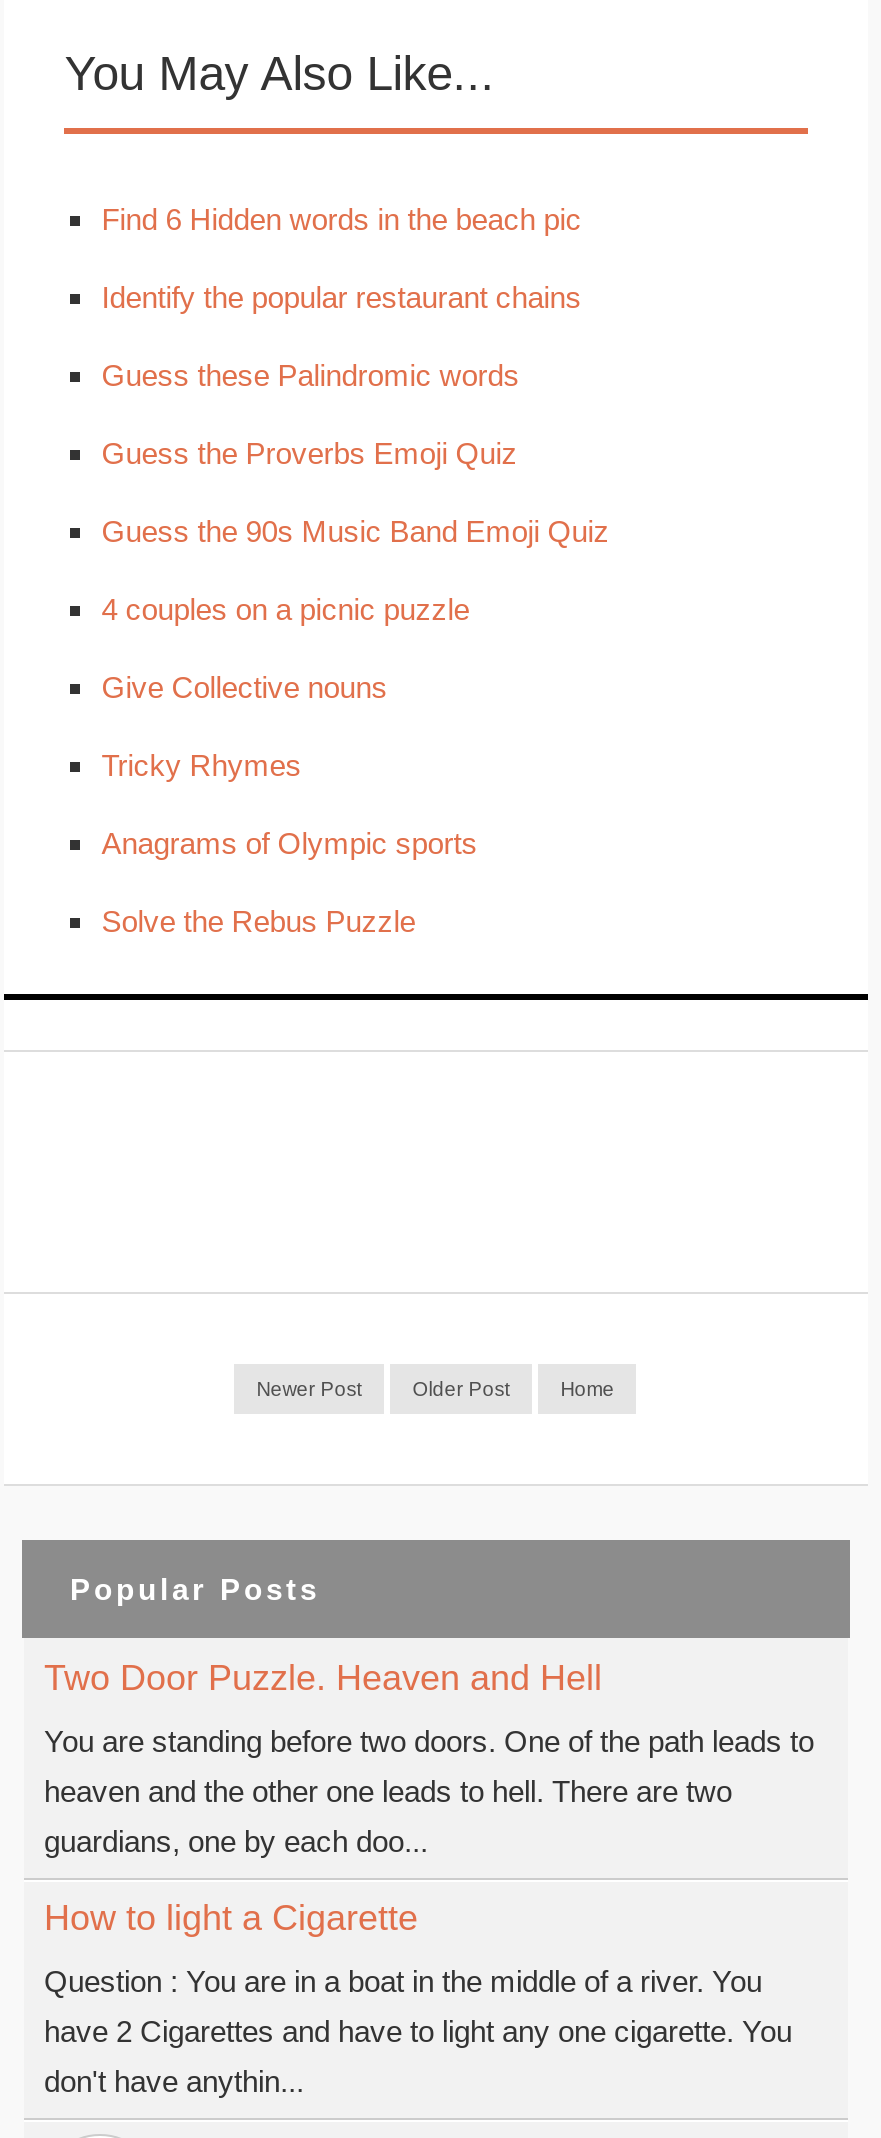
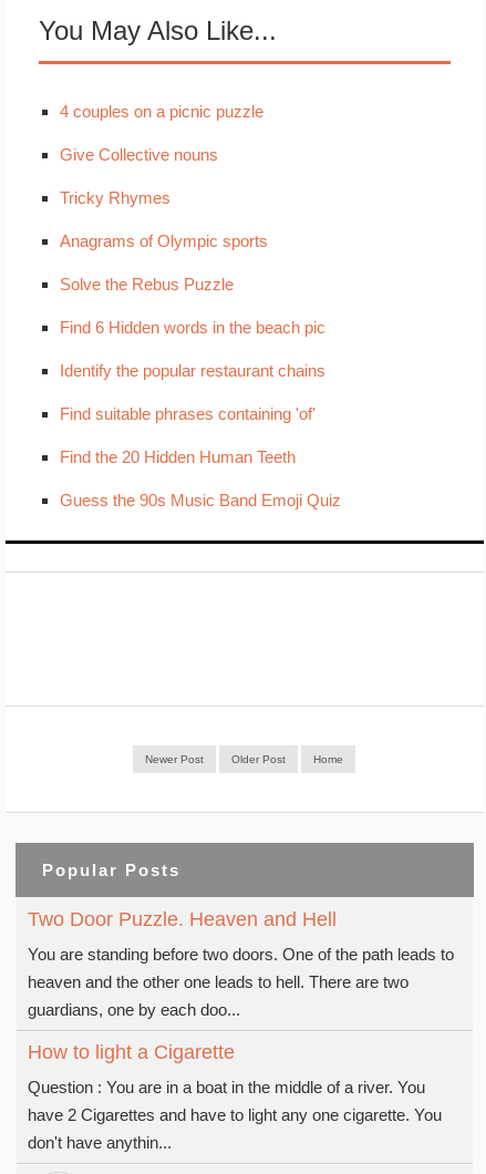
moved [102,202,582,314] -> [60,318,325,380]: Find 6 Hidden words in the beach pic | Identify the popular restaurant chains
[102,358,520,470] Guess these Palindromic words | Guess the Proverbs Emoji Quiz -> none
moved [102,514,610,548] -> [60,491,341,509]: Guess the 90s Music Band Emoji Quiz
moved [102,592,478,938] -> [60,102,268,293]: 4 couples on a picnic puzzle | Give Collective nouns | Tricky Rhymes | Anagrams of Olympic sports | Solve the Rebus Puzzle
none -> [60,404,315,466] Find suitable phrases containing 'of' | Find the 20 Hidden Human Teeth

